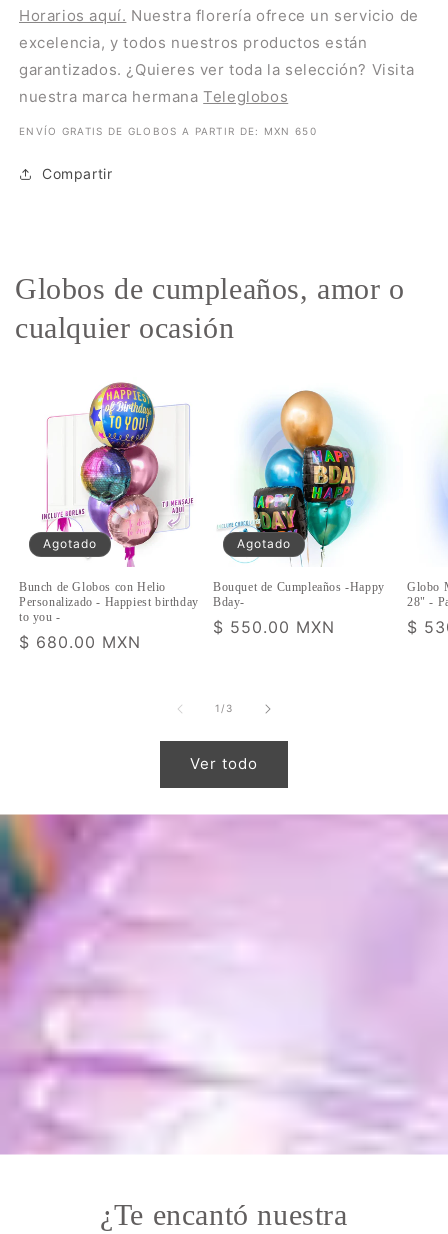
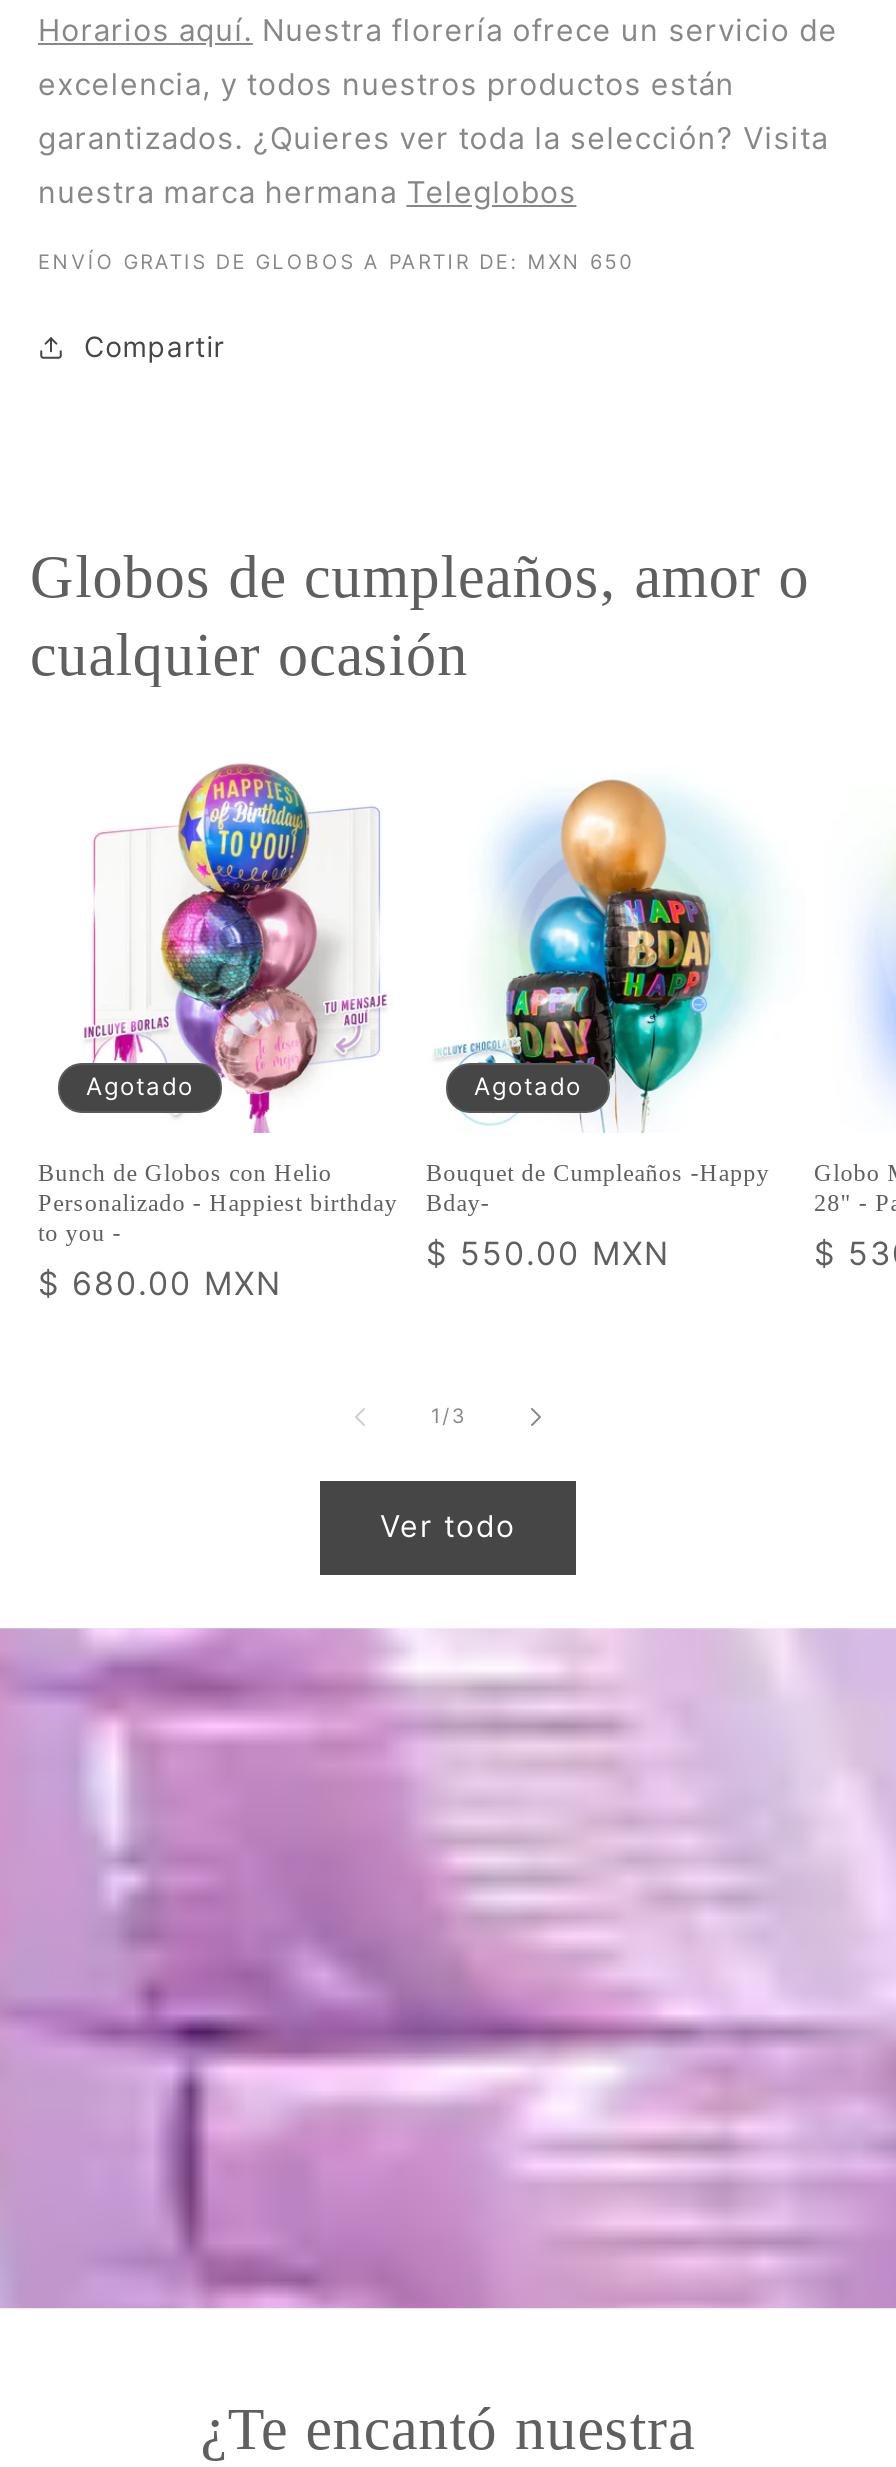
[3,814,445,1154] [image] -> [6,1627,890,2309] [image]

